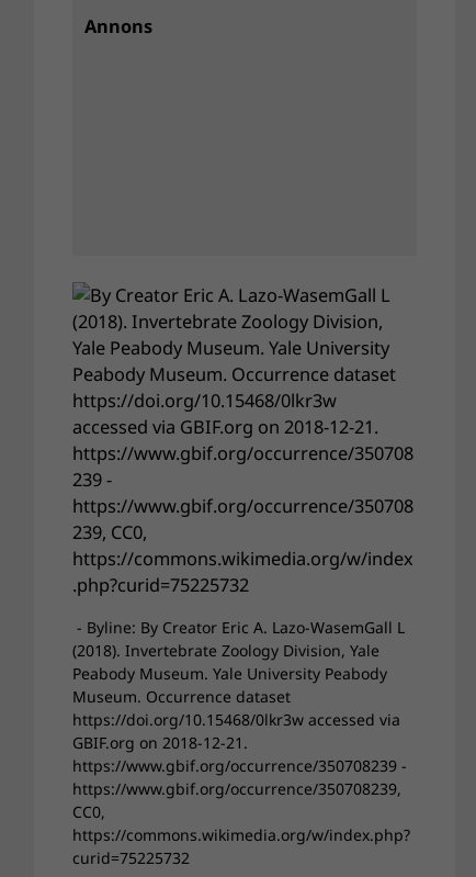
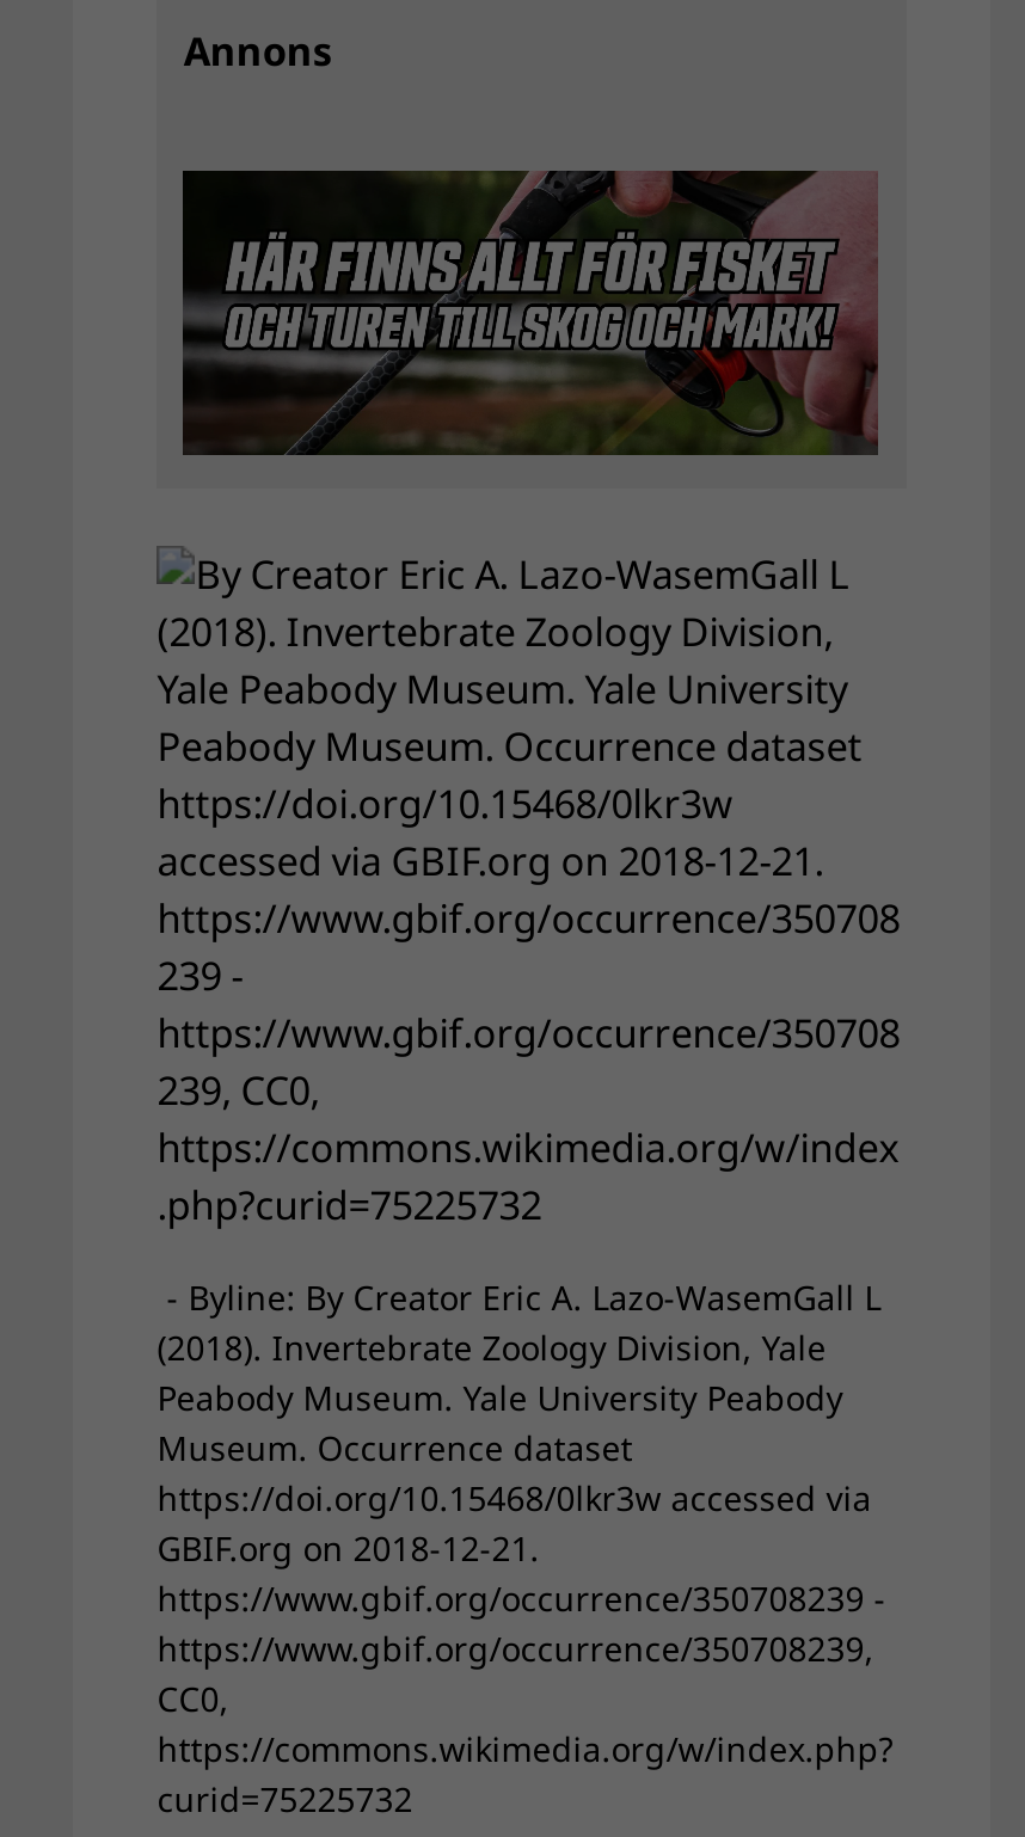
none -> [180,168,880,457] [image]

